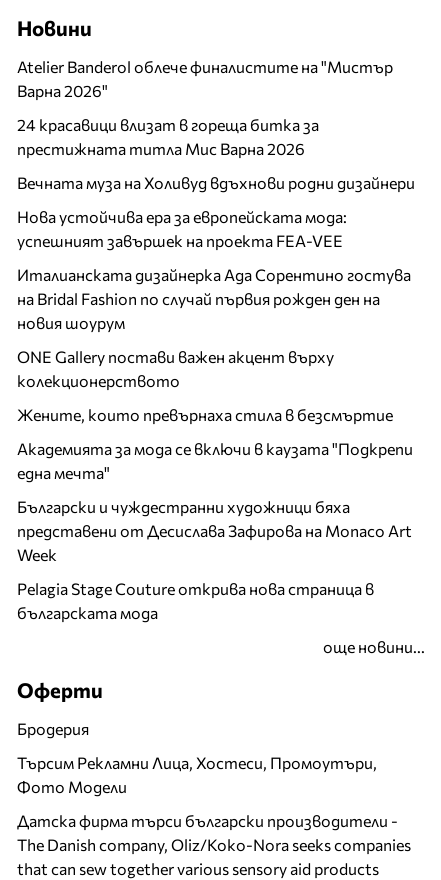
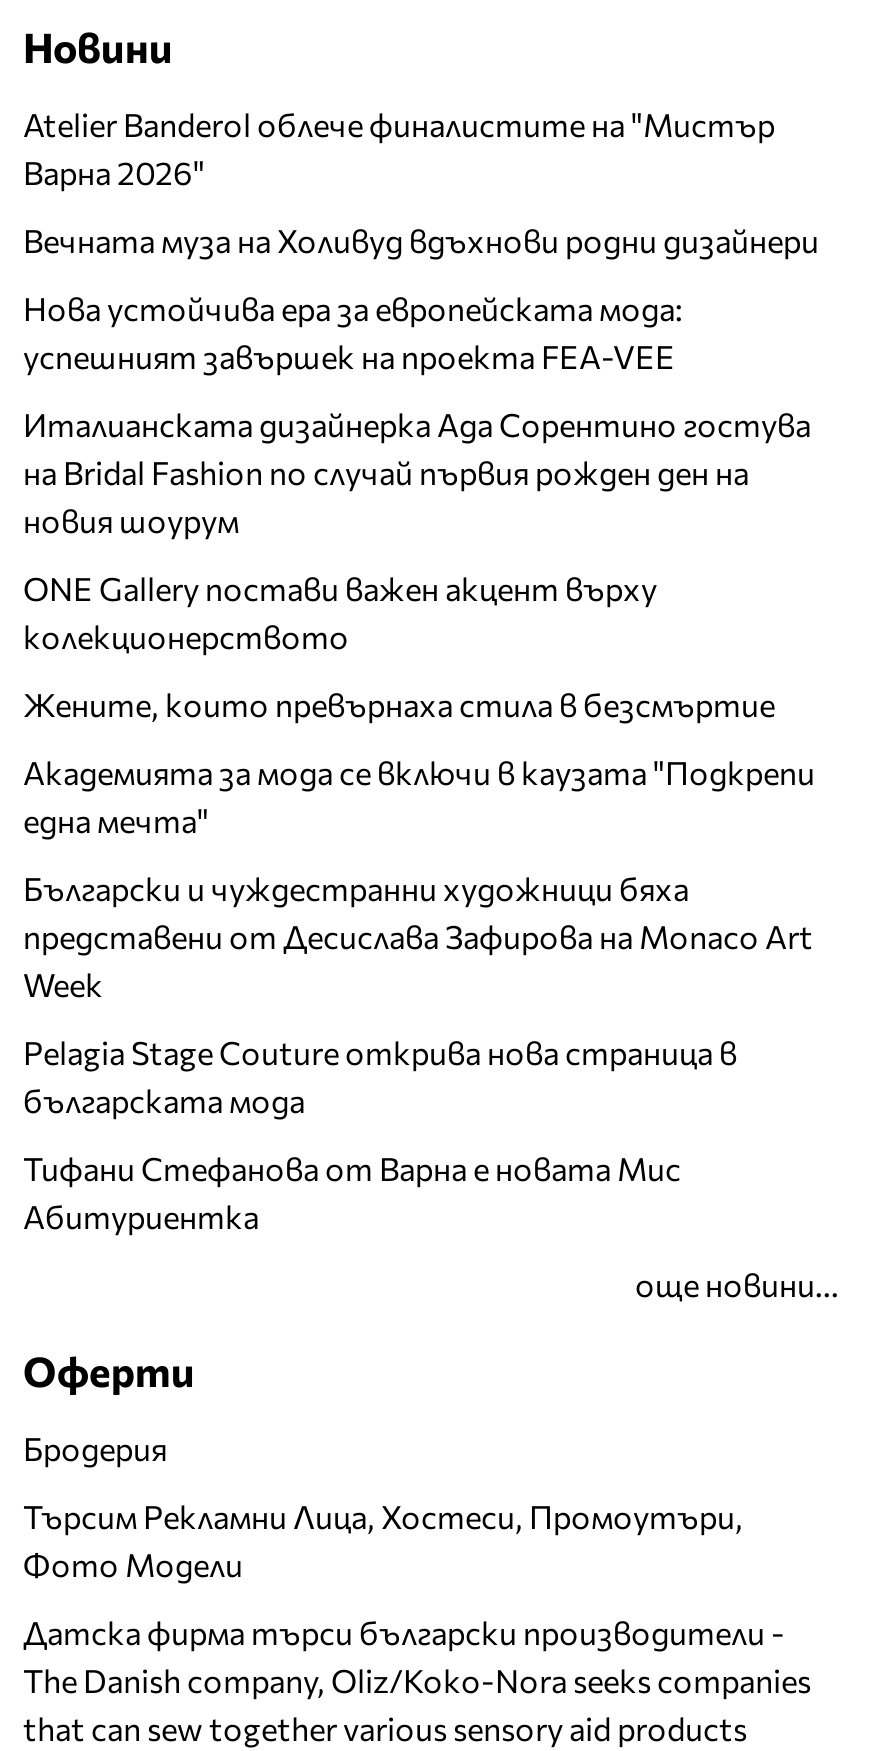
[17,115,319,158] 24 красавици влизат в гореща битка за | престижната титла Мис Варна 2026 -> none
moved [17,173,415,622] -> [23,220,819,1118]: Вечната муза на Холивуд вдъхнови родни дизайнери | Нова устойчива ера за европейската мода: | успешният завършек на проекта FEA-VEE | ... | Pelagia Stage Couture открива нова страница в | българската мода
none -> [23,1148,681,1234] Тифани Стефанова от Варна е новата Мис | Абитуриентка

